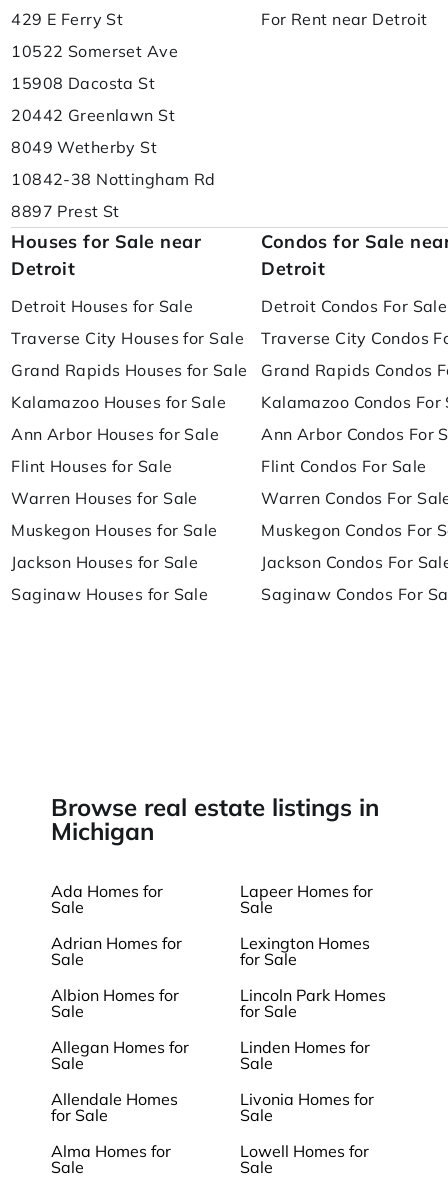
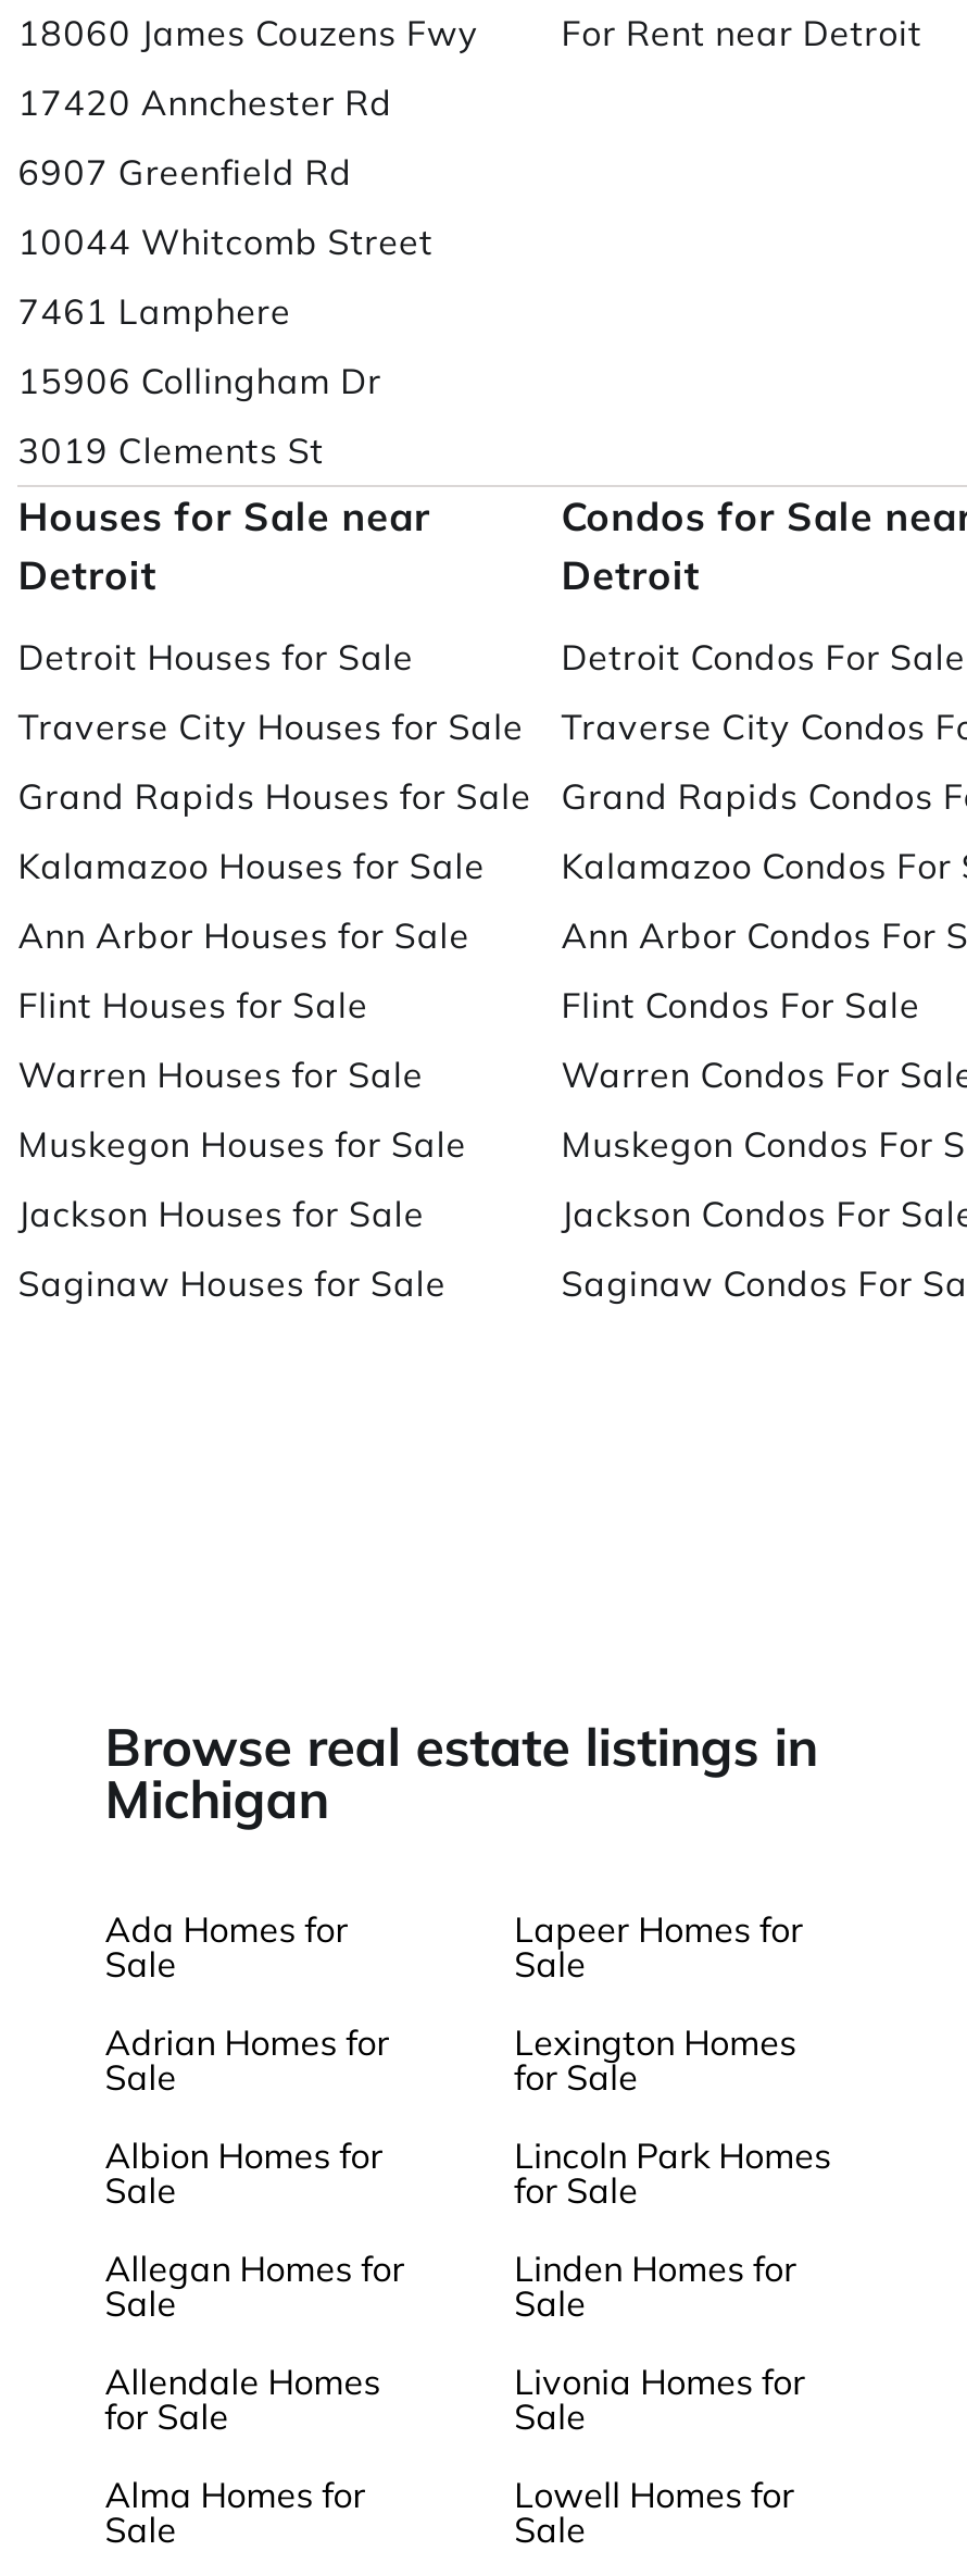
[11,9,123,29] 429 E Ferry St -> [18,11,479,55] 18060 James Couzens Fwy
[11,41,178,61] 10522 Somerset Ave -> [18,81,392,124] 17420 Annchester Rd
[11,73,155,93] 15908 Dacosta St -> [18,150,352,194] 6907 Greenfield Rd
[11,105,175,125] 20442 Greenlawn St -> [18,220,433,264] 10044 Whitcomb Street
[11,137,157,157] 8049 Wetherby St -> [18,290,291,333] 7461 Lamphere
[11,169,216,189] 10842-38 Nottingham Rd -> [18,359,382,403] 15906 Collingham Dr
[11,201,120,221] 8897 Prest St -> [18,429,324,472] 3019 Clements St

